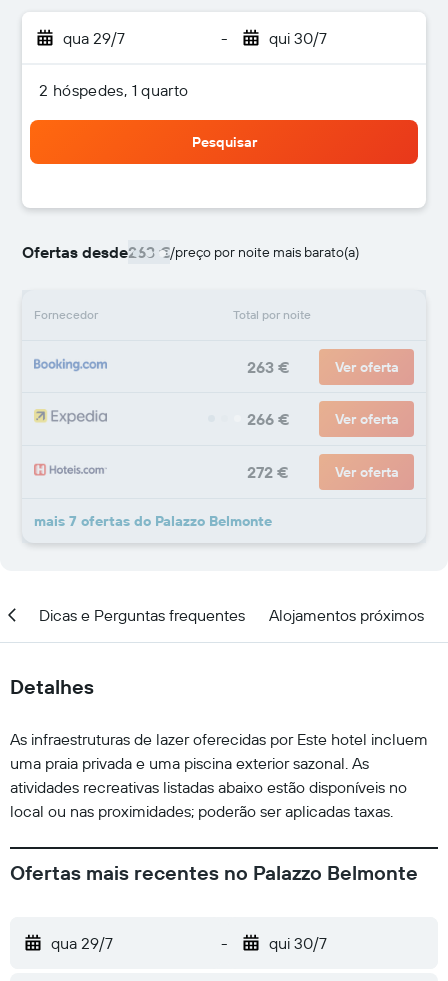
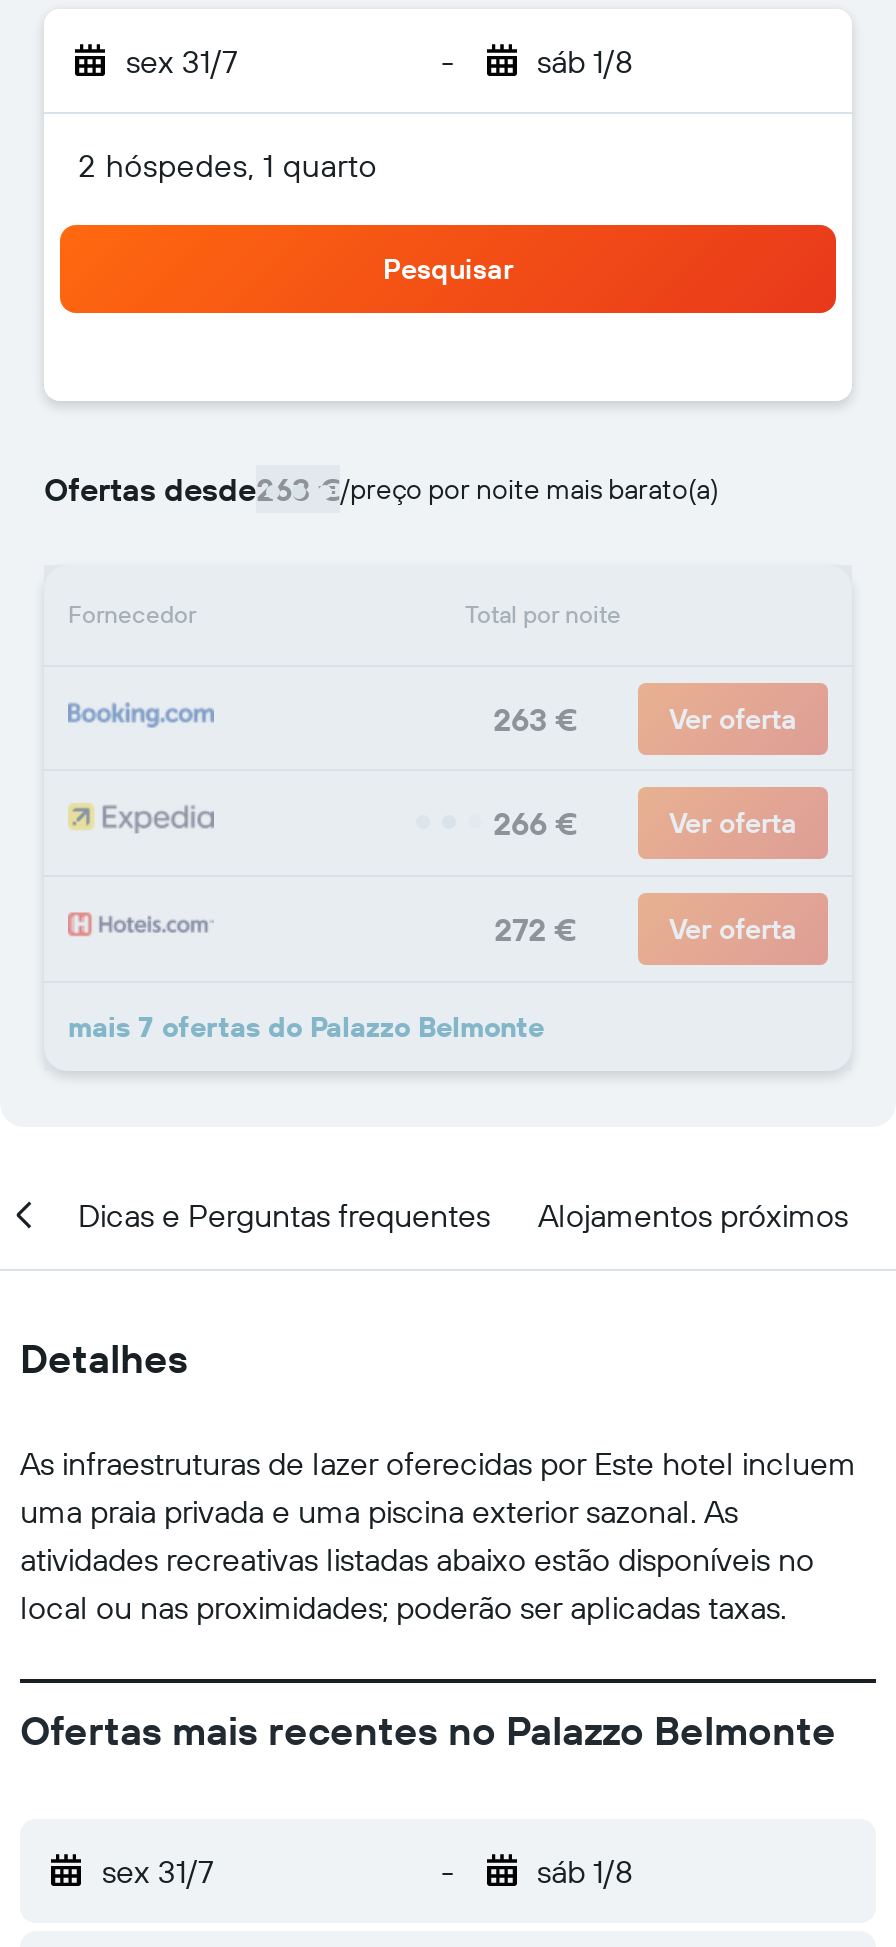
[63,28,125,48] qua 29/7 -> [126,41,238,81] sex 31/7
[268,28,326,48] qui 30/7 -> [537,41,633,81] sáb 1/8
[51,933,113,953] qua 29/7 -> [102,1851,214,1891] sex 31/7
[268,933,326,953] qui 30/7 -> [537,1851,633,1891] sáb 1/8

